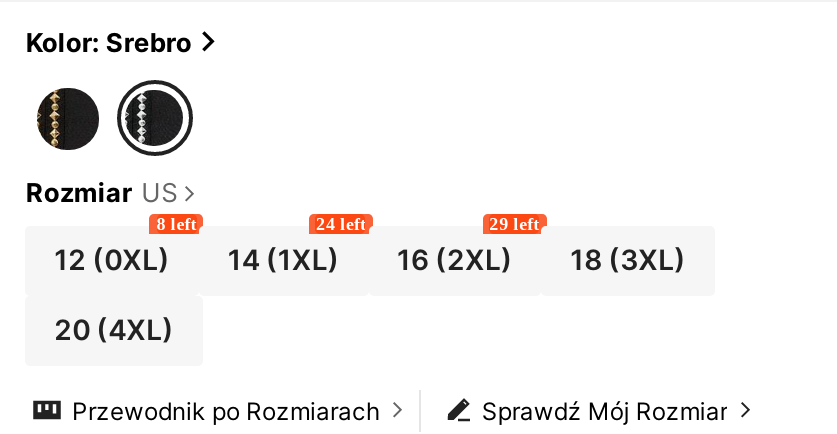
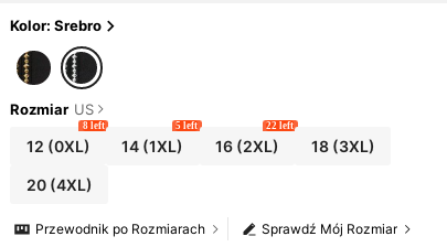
[316,213,366,233] 24 left -> [176,120,198,131] 5 left
[489,213,539,233] 29 left -> [266,120,294,131] 22 left

